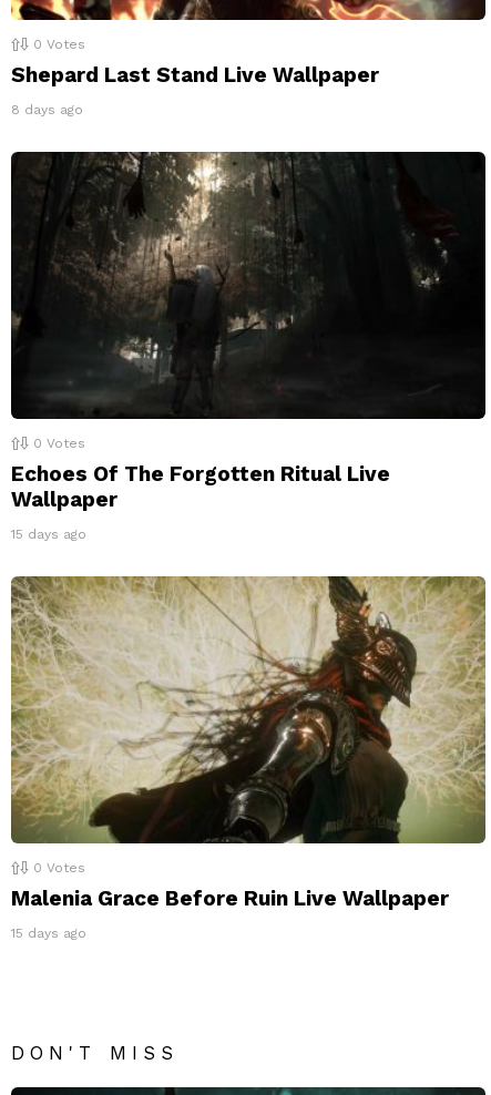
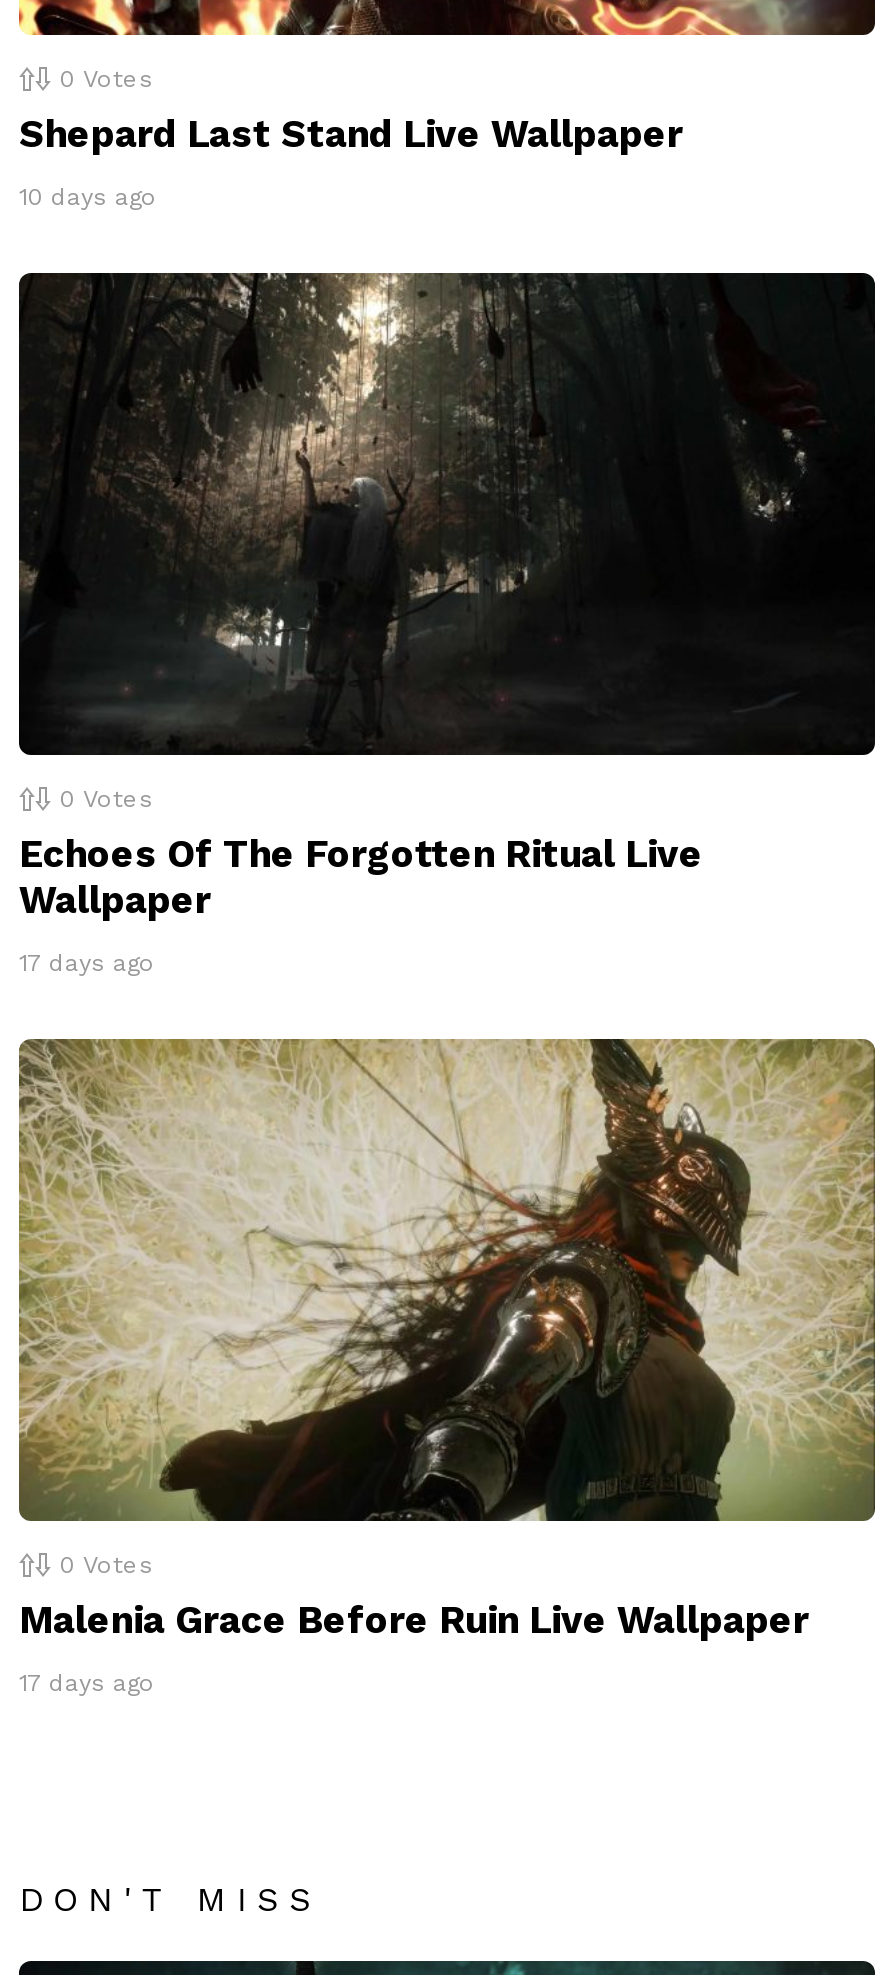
[11,102,83,117] 8 days ago -> [19,183,157,211] 10 days ago
[11,526,86,542] 15 days ago -> [19,949,155,977] 17 days ago
[11,925,86,941] 15 days ago -> [19,1668,155,1696] 17 days ago

